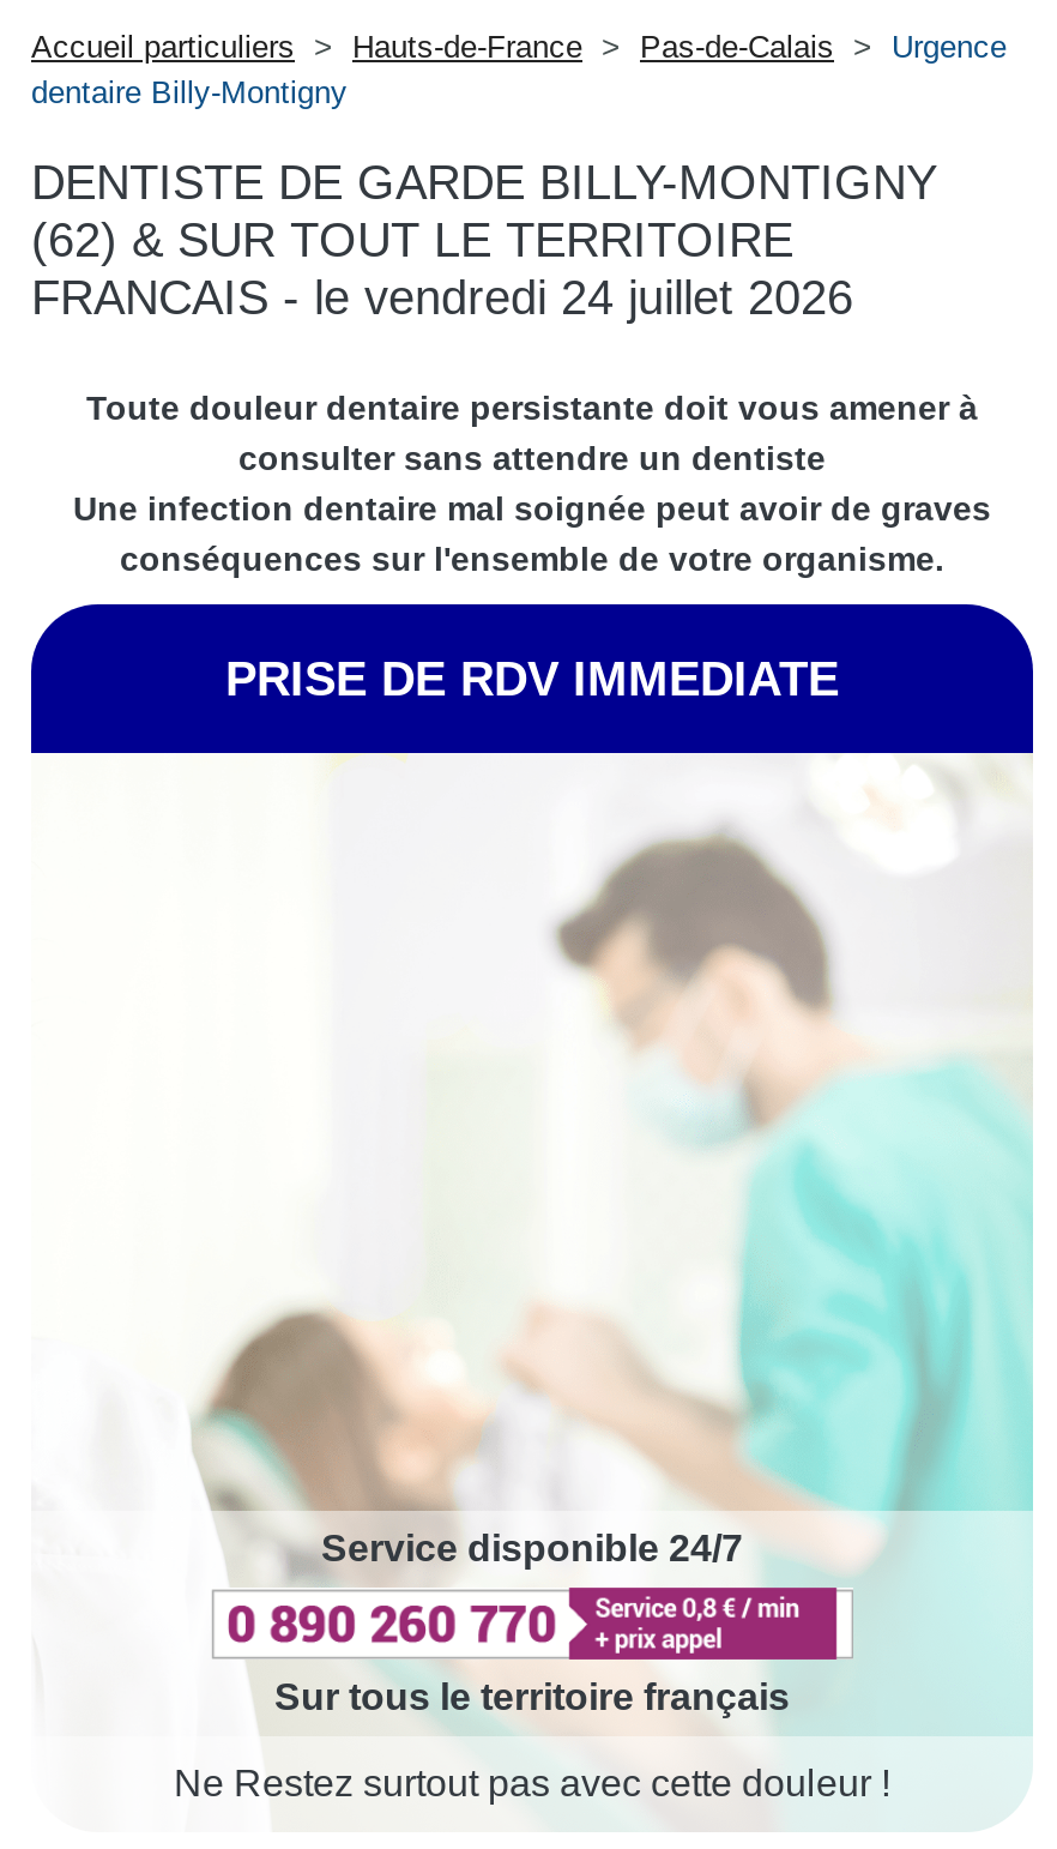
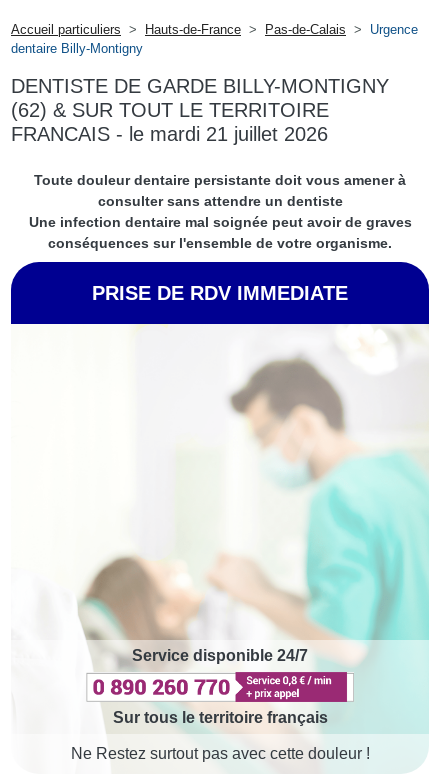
[31,271,853,324] FRANCAIS - le vendredi 24 juillet 2026 -> [11,123,328,145] FRANCAIS - le mardi 21 juillet 2026

